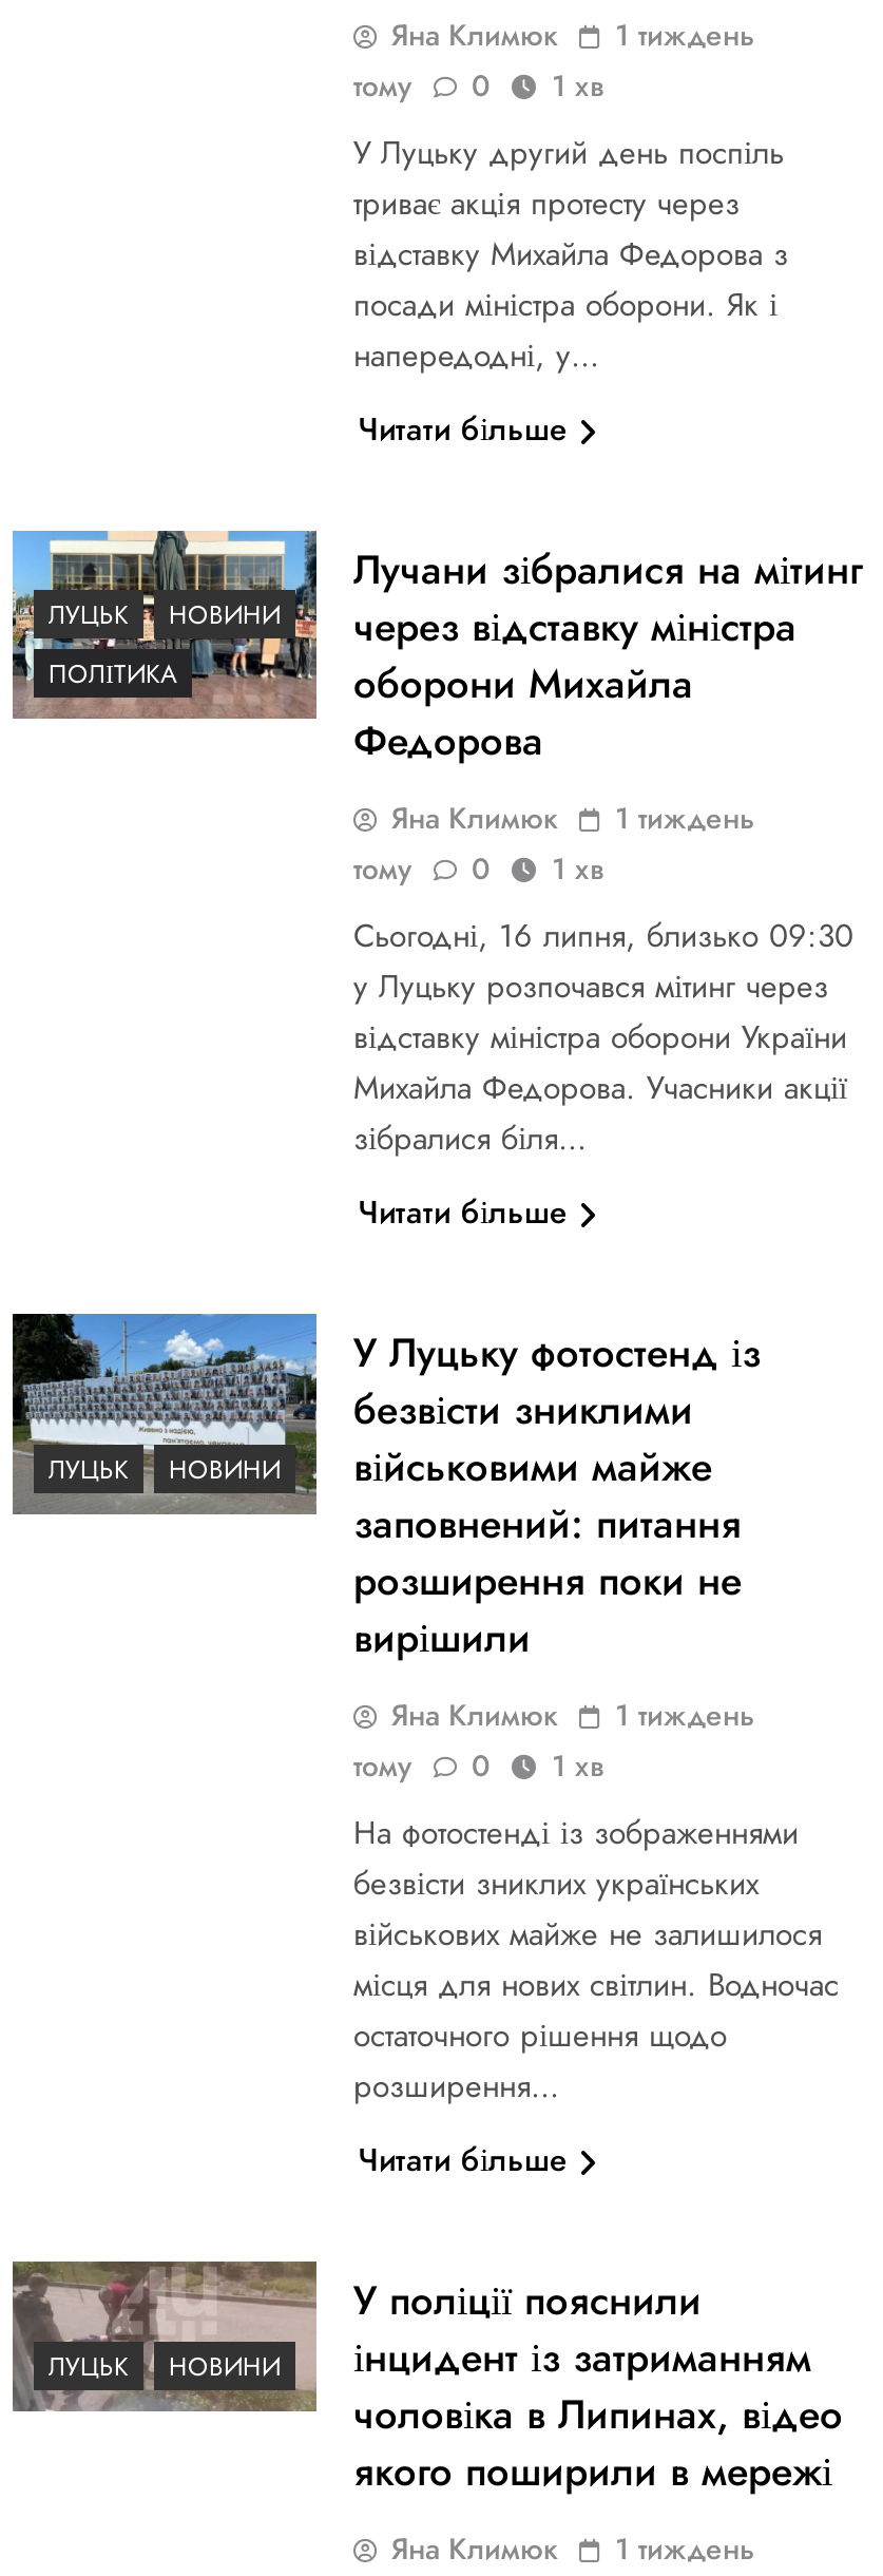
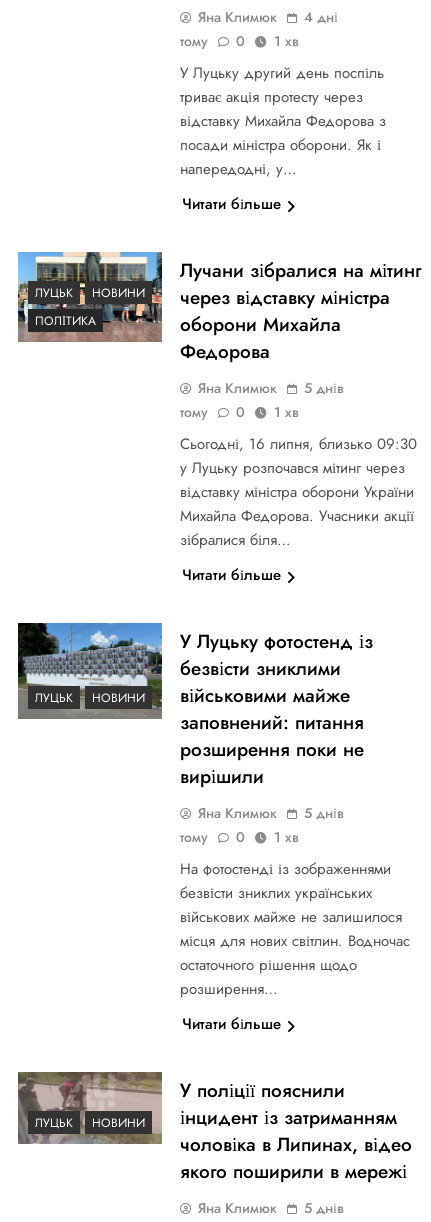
[391,13,754,55] Яна Климюк 1 тиждень -> [197,7,337,27] Яна Климюк 4 дні
[391,796,754,838] Яна Климюк 1 тиждень -> [197,378,343,398] Яна Климюк 5 днів
[391,1693,754,1735] Яна Климюк 1 тиждень -> [197,803,343,823] Яна Климюк 5 днів
[391,2526,754,2569] Яна Климюк 1 тиждень -> [197,1198,343,1218] Яна Климюк 5 днів

